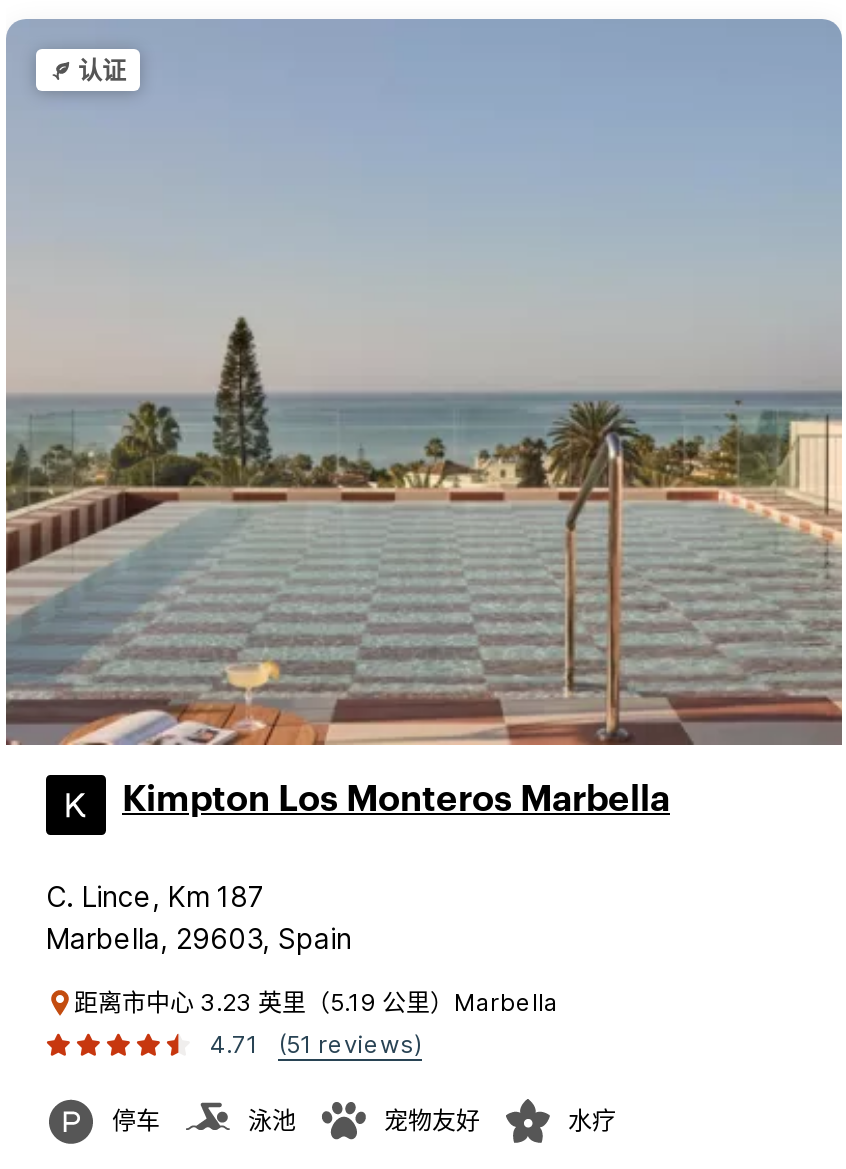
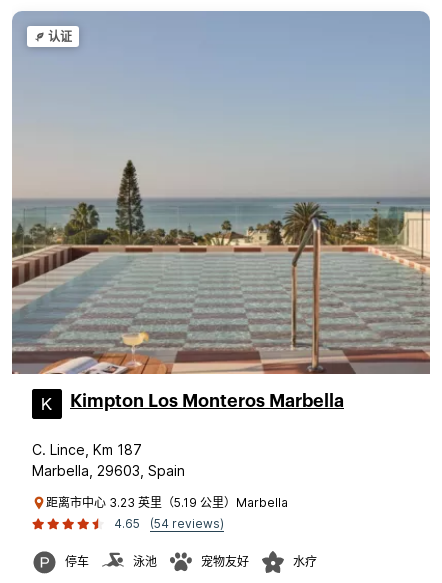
[210,1029,258,1059] 4.71 -> [114,516,140,531] 4.65
[278,1029,422,1059] (51 reviews) -> [150,516,224,531] (54 reviews)

